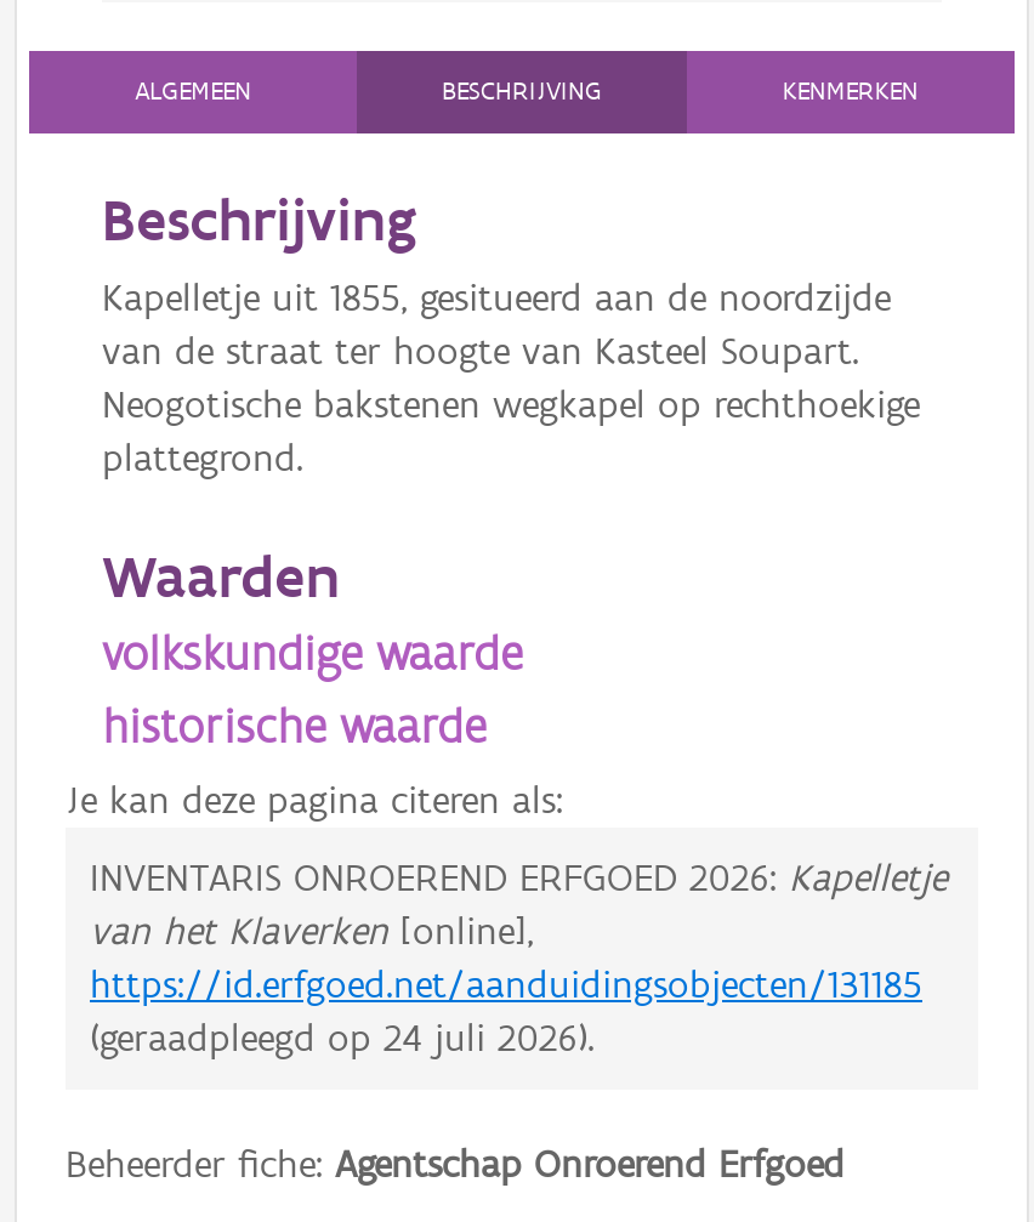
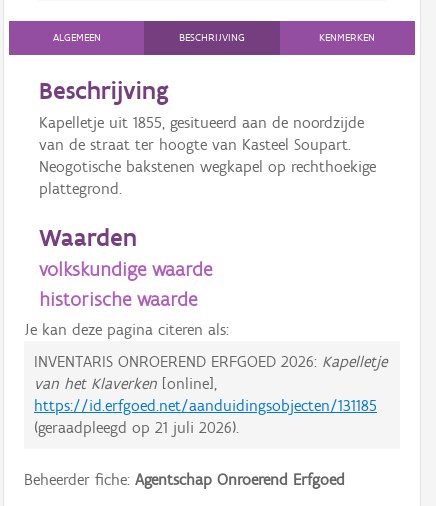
[90,1014,595,1061] (geraadpleegd op 24 juli 2026). -> [34,418,239,437] (geraadpleegd op 21 juli 2026).

